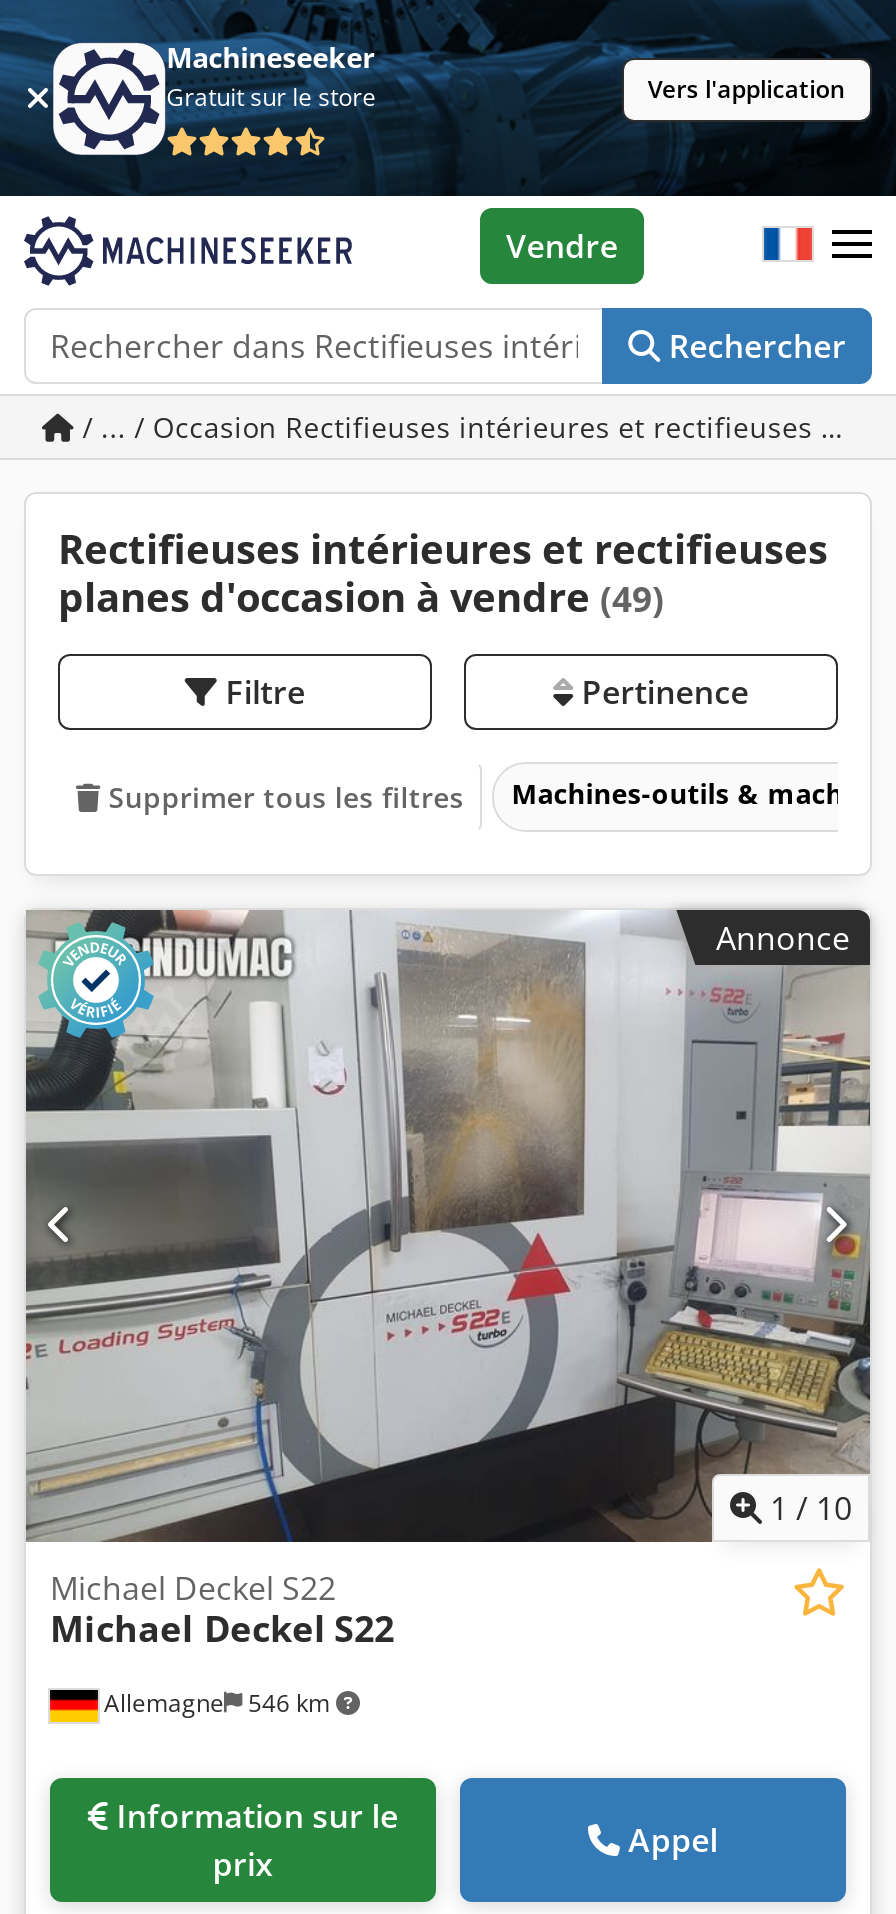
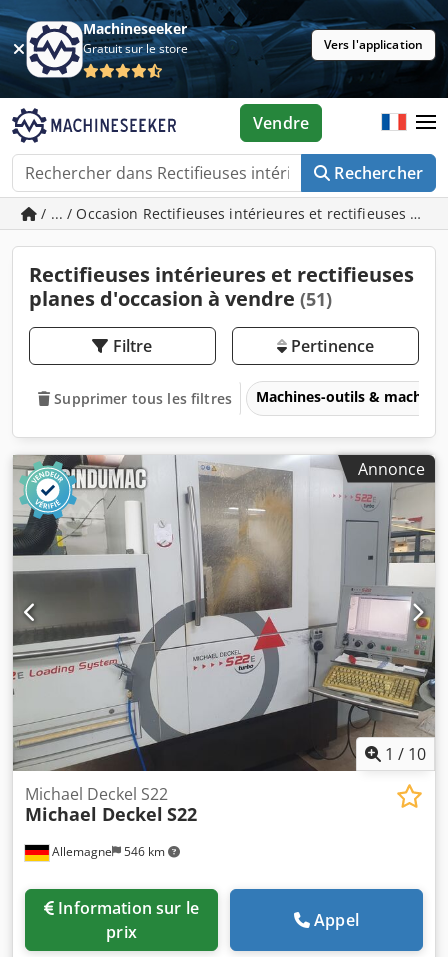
[58,570,664,624] planes d'occasion à vendre (49) -> [29,285,332,312] planes d'occasion à vendre (51)

